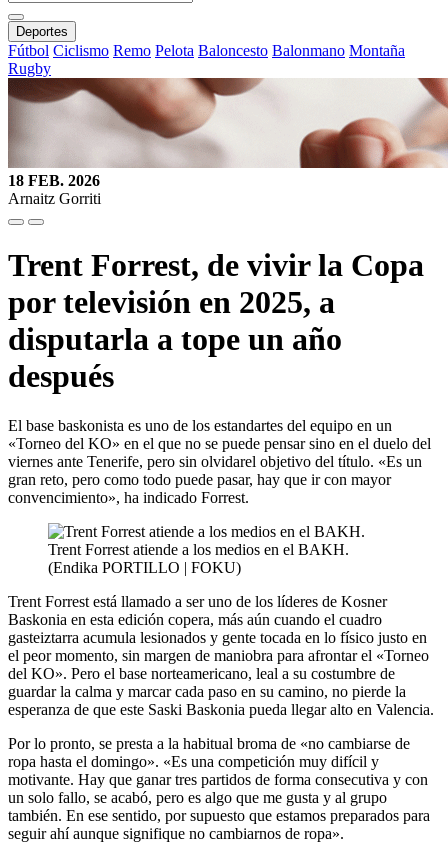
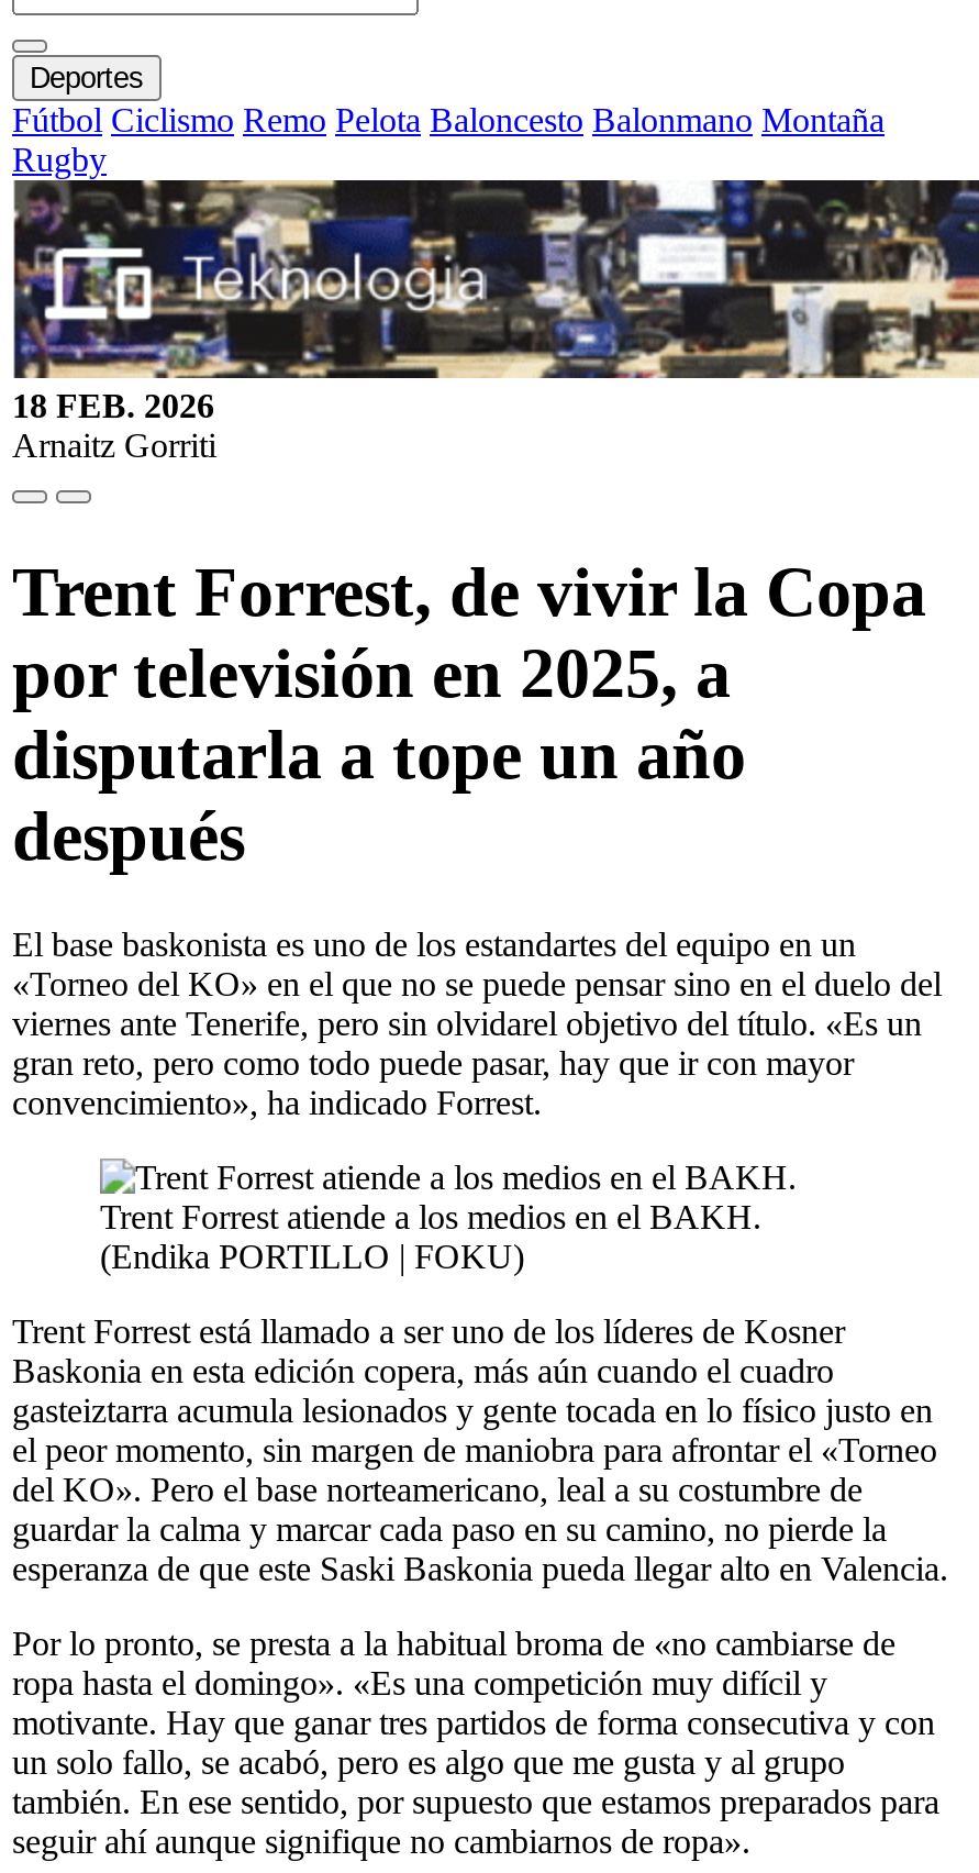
[7,77,445,168] [image] -> [12,178,972,380] [image]

